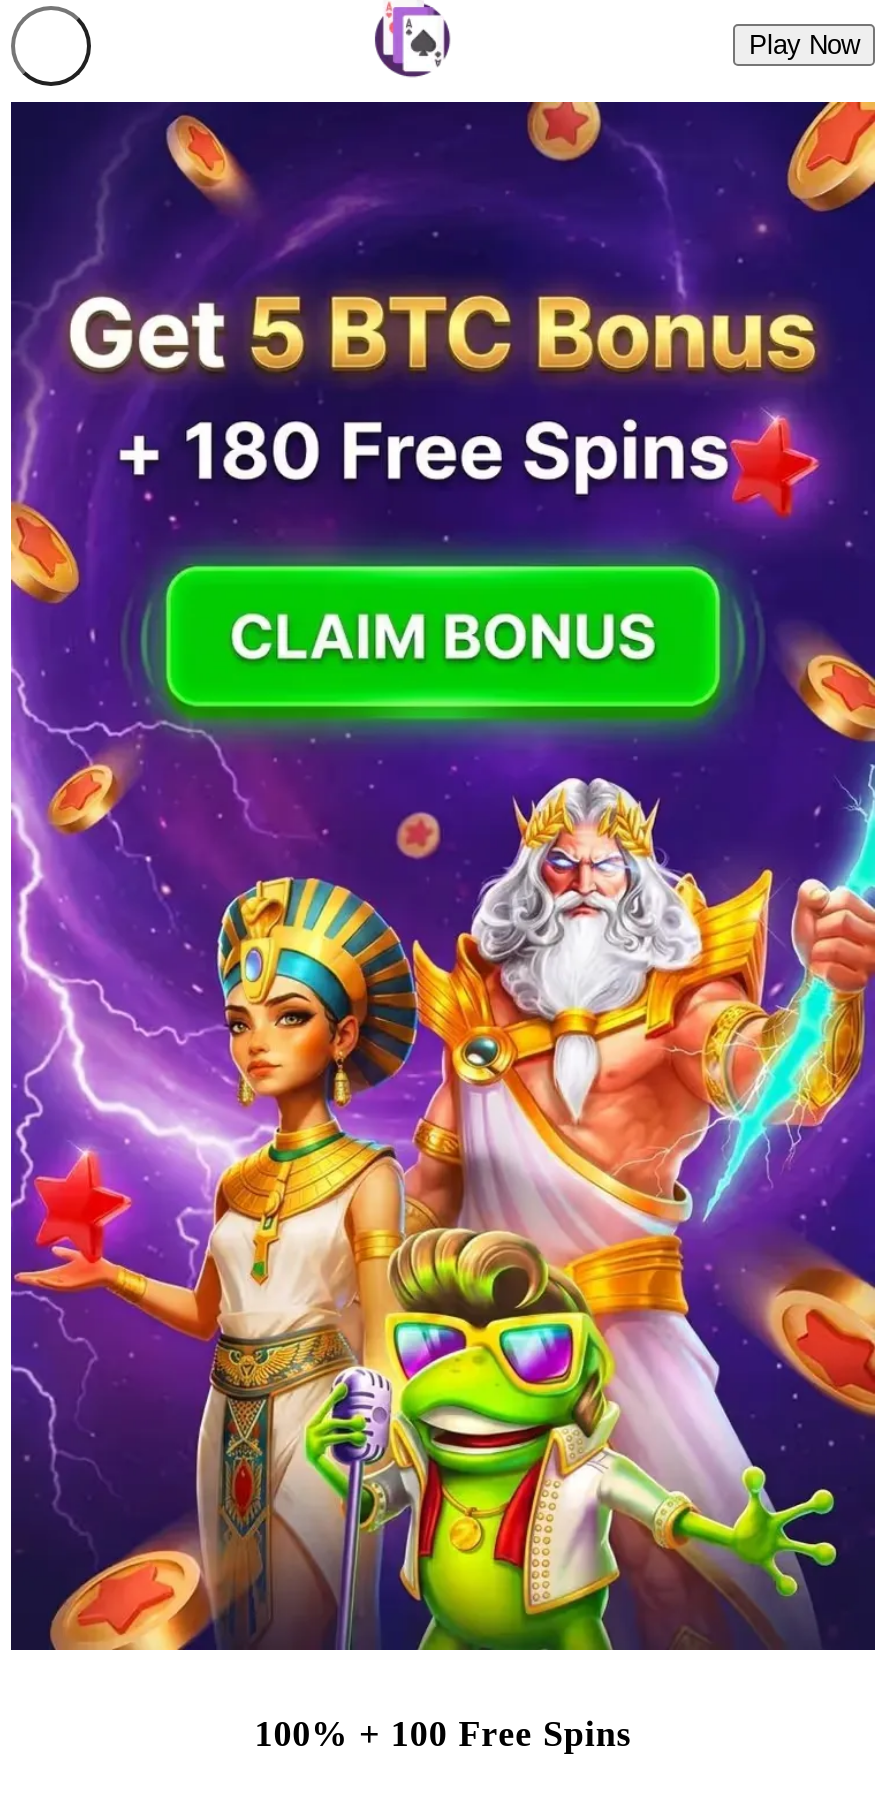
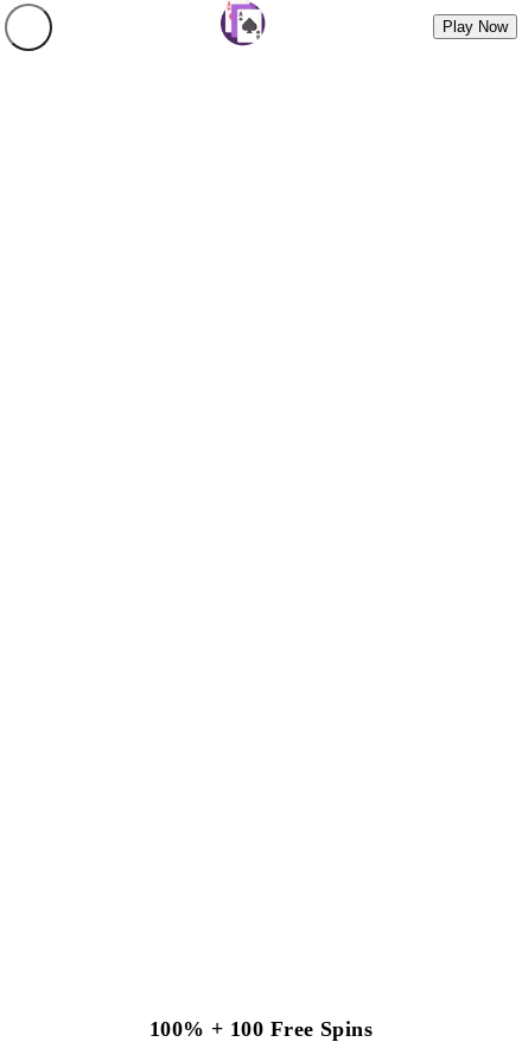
[9,100,877,1652] [image] -> none

